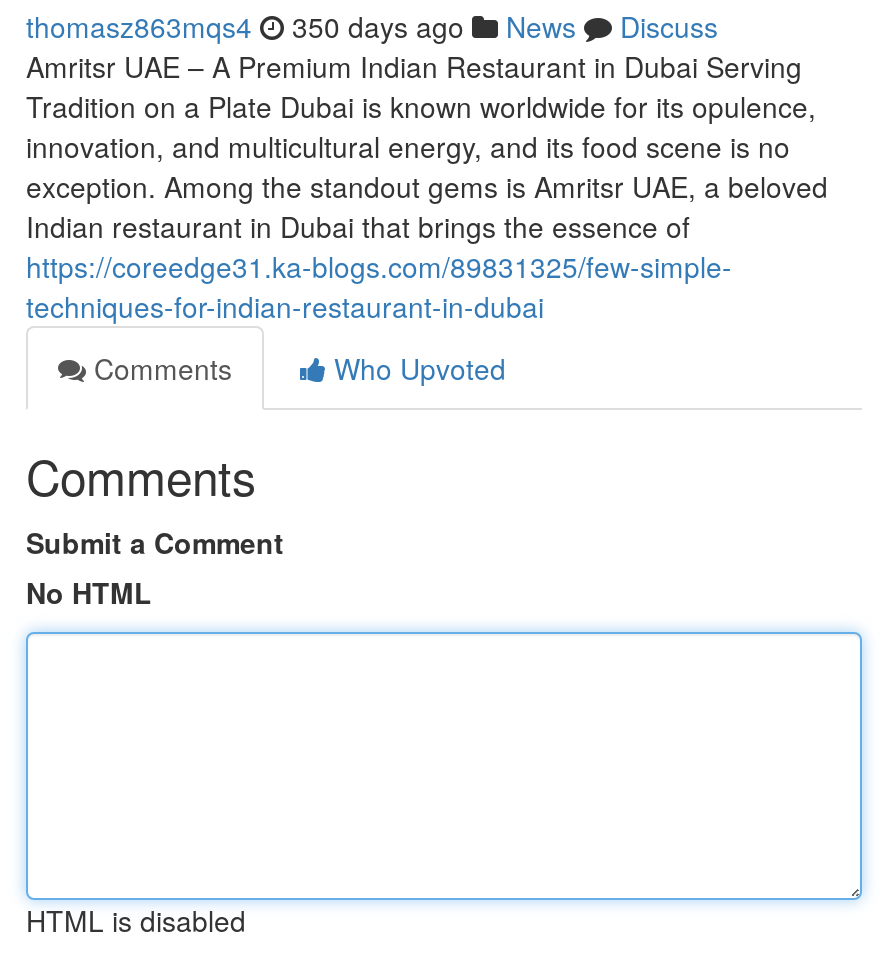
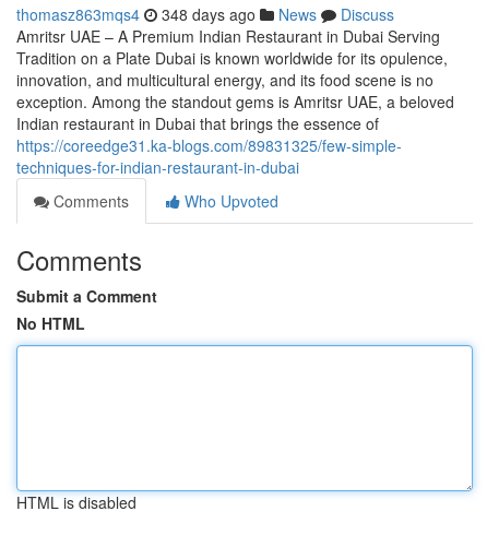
[26,6,718,46] thomasz863mqs4 350 days ago News Discuss -> [16,3,394,25] thomasz863mqs4 348 days ago News Discuss

